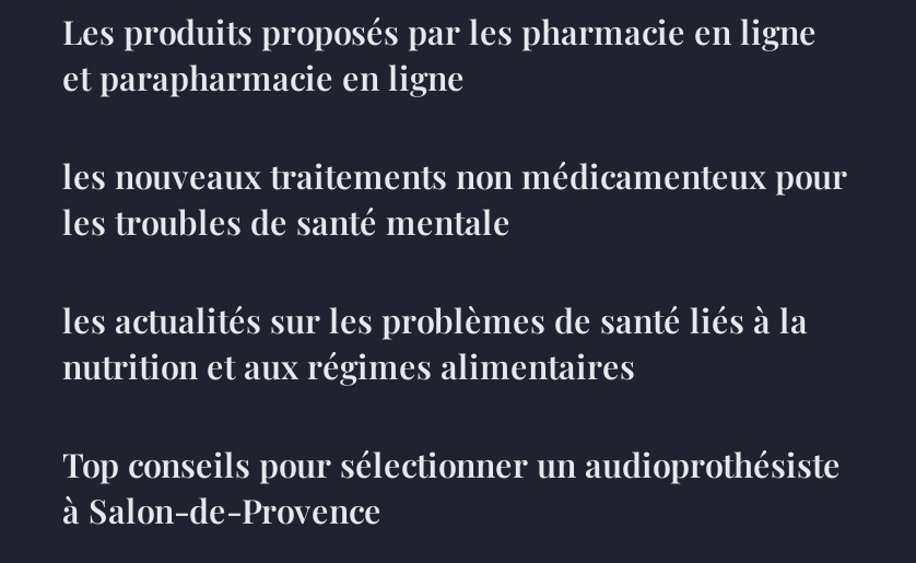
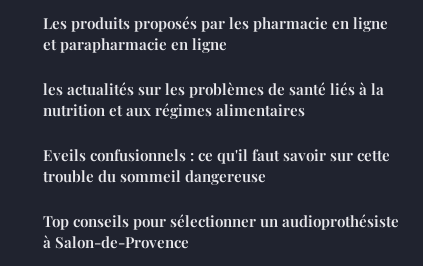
[62,155,847,244] les nouveaux traitements non médicamenteux pour | les troubles de santé mentale -> none
moved [62,299,808,389] -> [43,79,384,120]: les actualités sur les problèmes de santé liés à la | nutrition et aux régimes alimentaires
none -> [43,145,390,186] Eveils confusionnels : ce qu'il faut savoir sur cette | trouble du sommeil dangereuse

